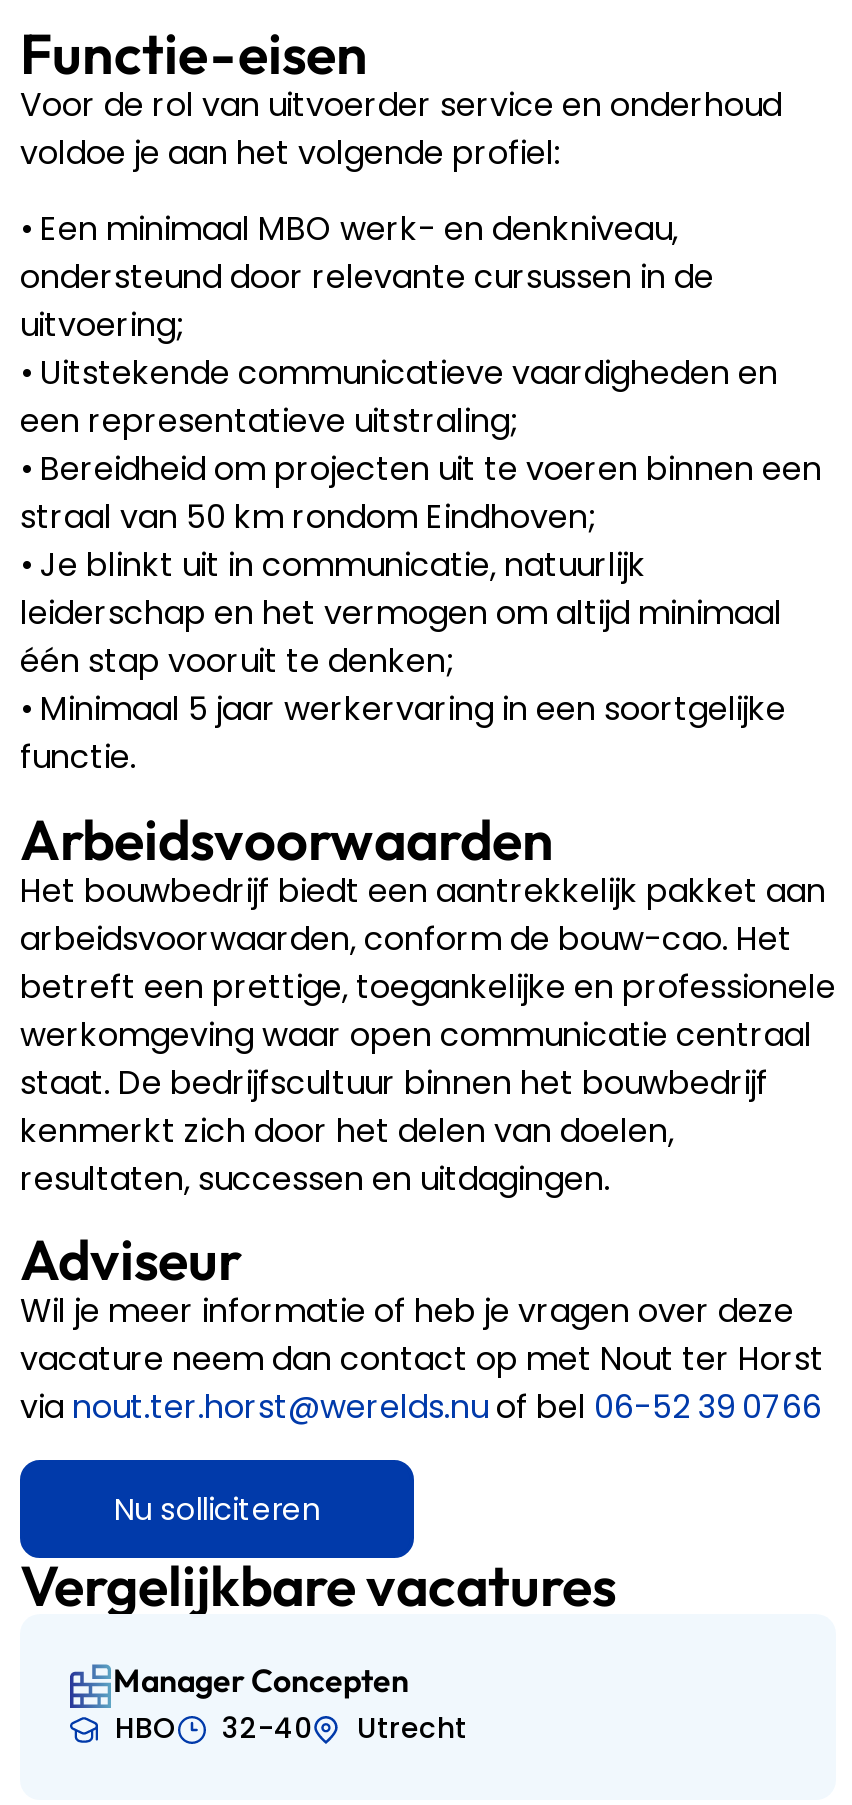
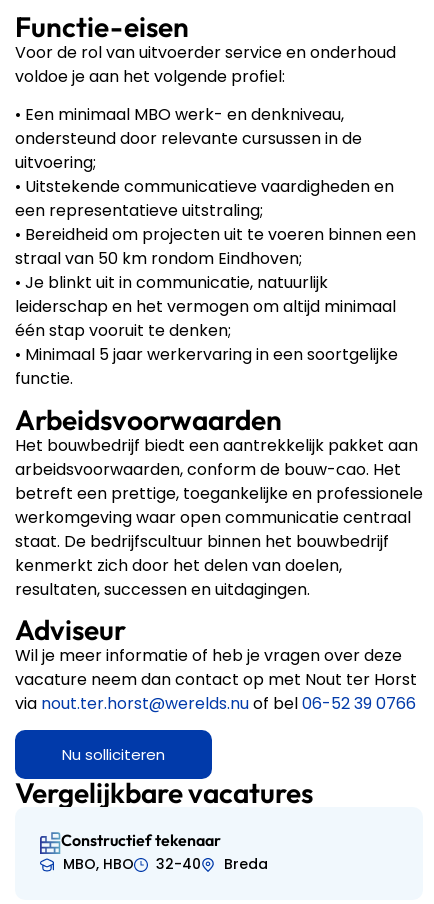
[113,1661,409,1748] Manager Concepten | HBO -> [61,830,221,874] Constructief tekenaar | MBO, HBO
[357,1708,467,1748] Utrecht -> [223,854,267,874] Breda

